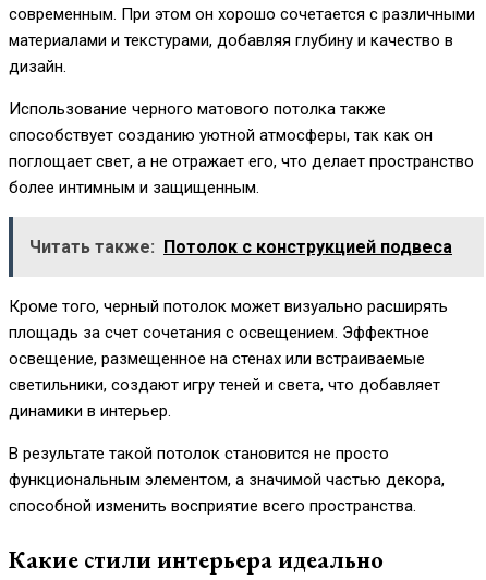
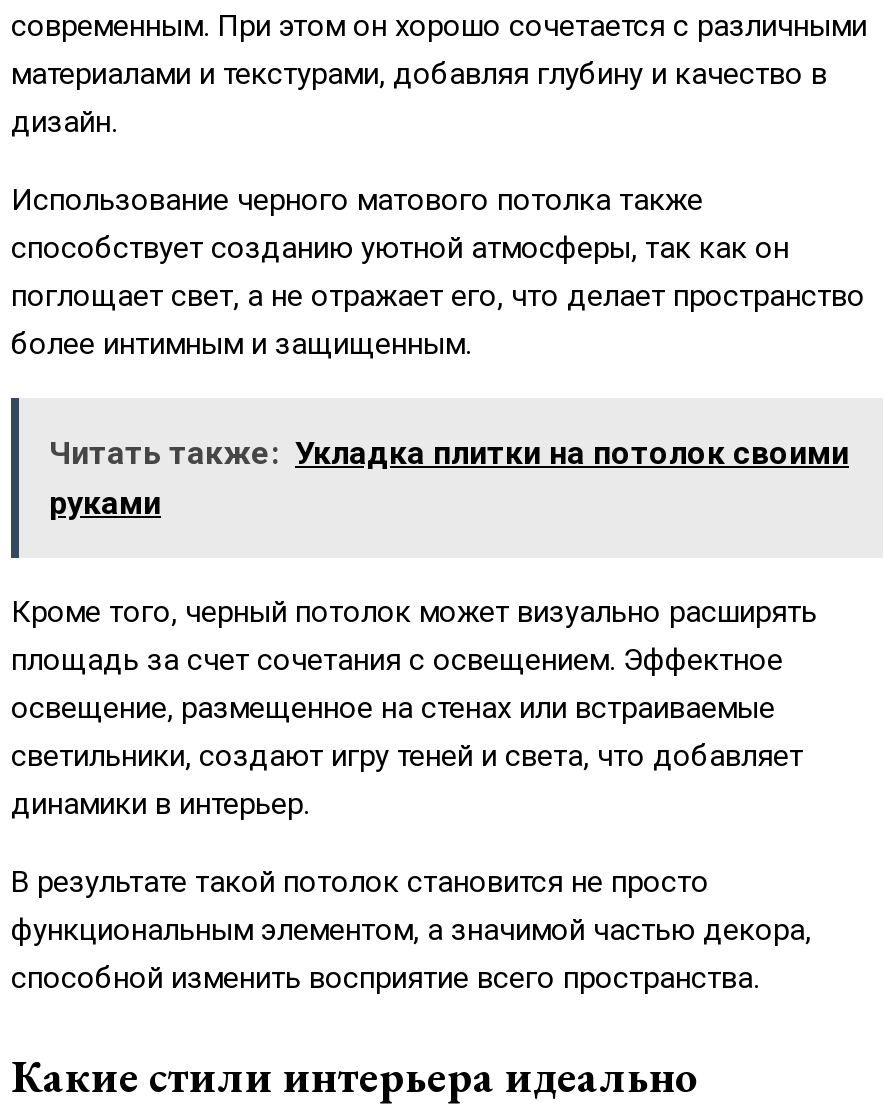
[29,237,452,258] Читать также: Потолок с конструкцией подвеса -> [49,435,849,523] Читать также: Укладка плитки на потолок своими | руками

